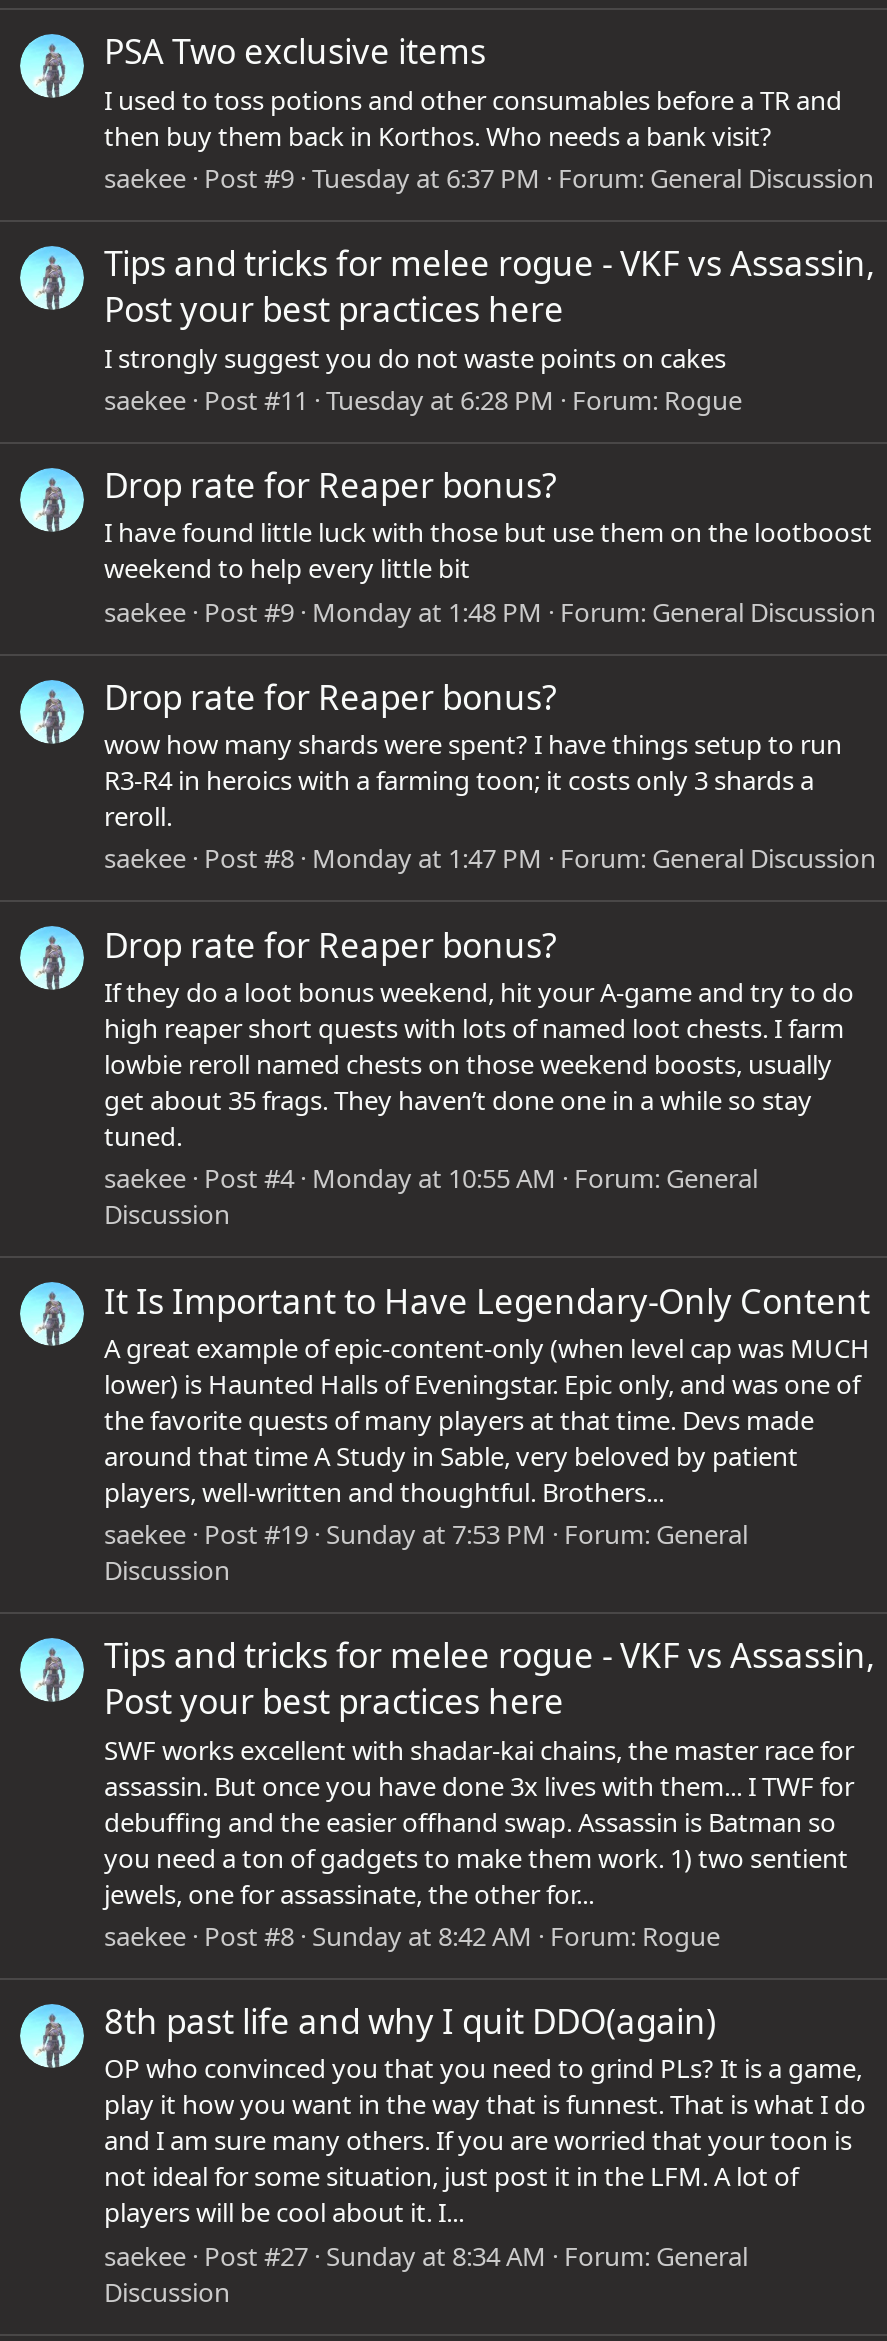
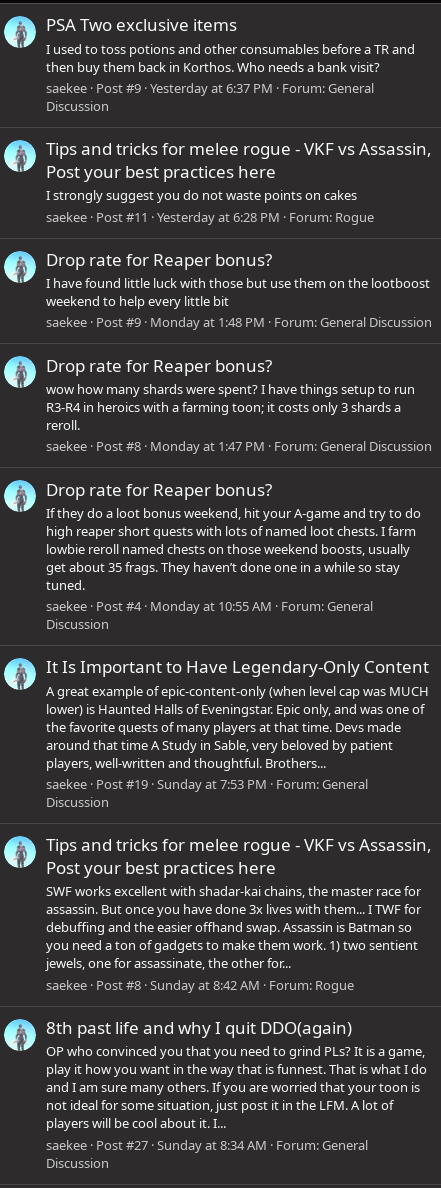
[104,160,874,196] saekee Post #9 Tuesday at 6:37 PM Forum: General Discussion -> [46,79,374,115] saekee Post #9 Yesterday at 6:37 PM Forum: General | Discussion
[104,381,742,417] saekee Post #11 Tuesday at 6:28 PM Forum: Rogue -> [46,208,374,226] saekee Post #11 Yesterday at 6:28 PM Forum: Rogue

